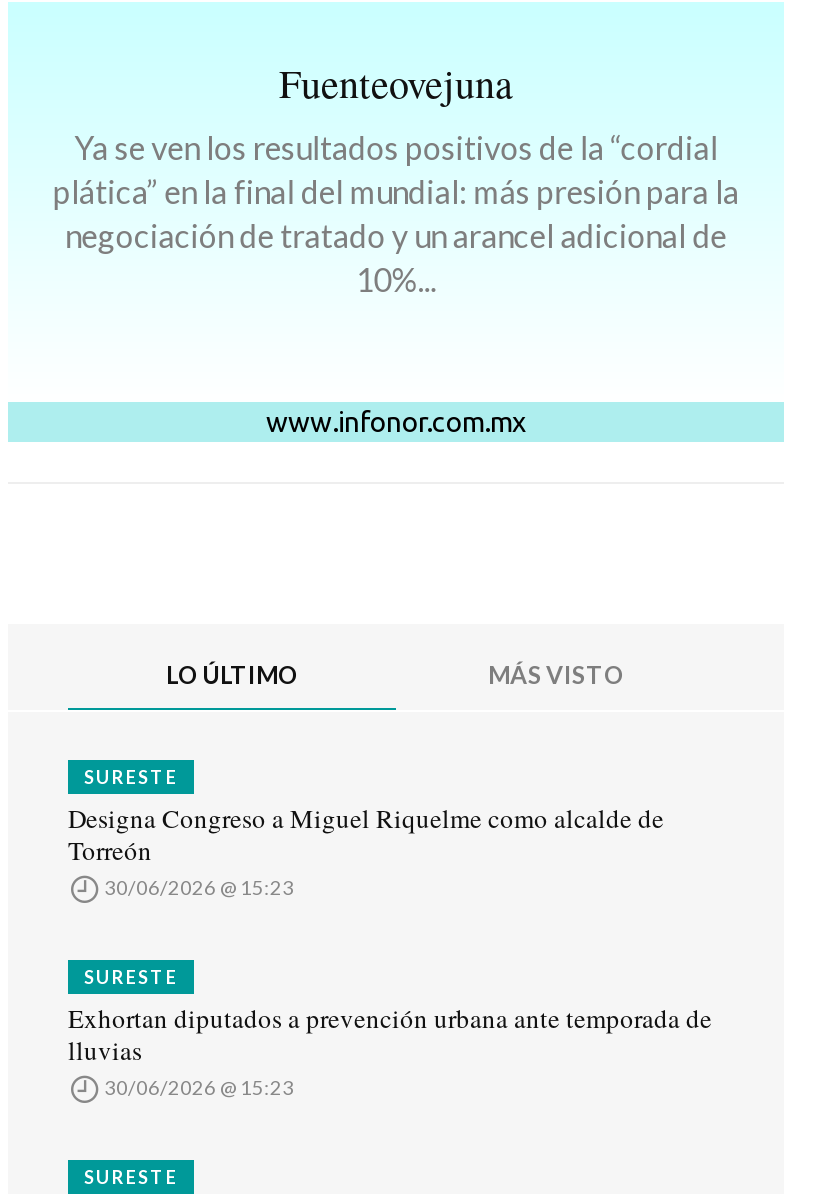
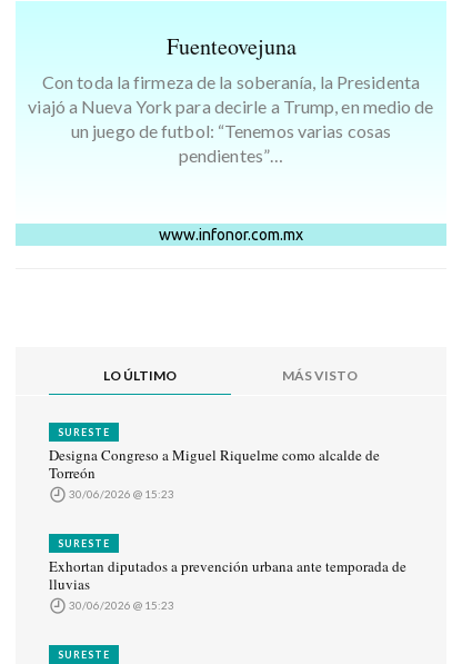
[53,128,739,298] Ya se ven los resultados positivos de la “cordial | plática” en la final del mundial: más presión para la | negociación de tratado y un arancel adicional de | 10%... -> [28,71,434,166] Con toda la firmeza de la soberanía, la Presidenta | viajó a Nueva York para decirle a Trump, en medio de | un juego de futbol: “Tenemos varias cosas | pendientes”…

